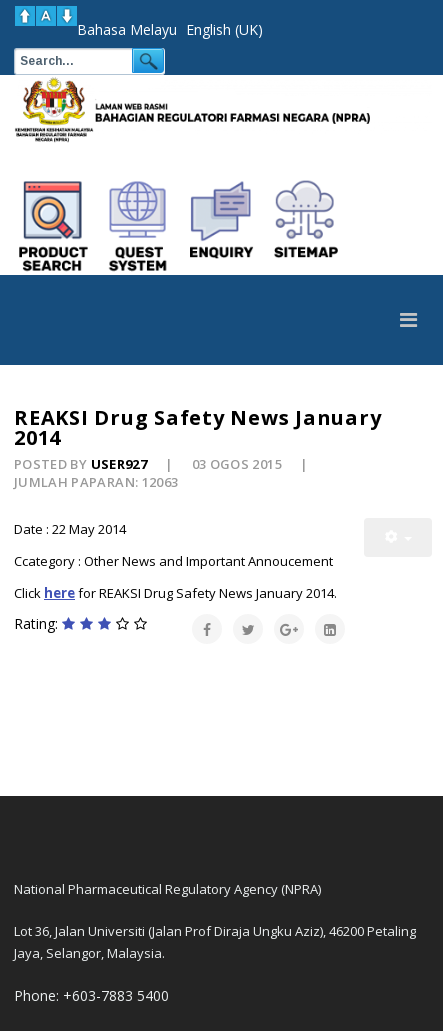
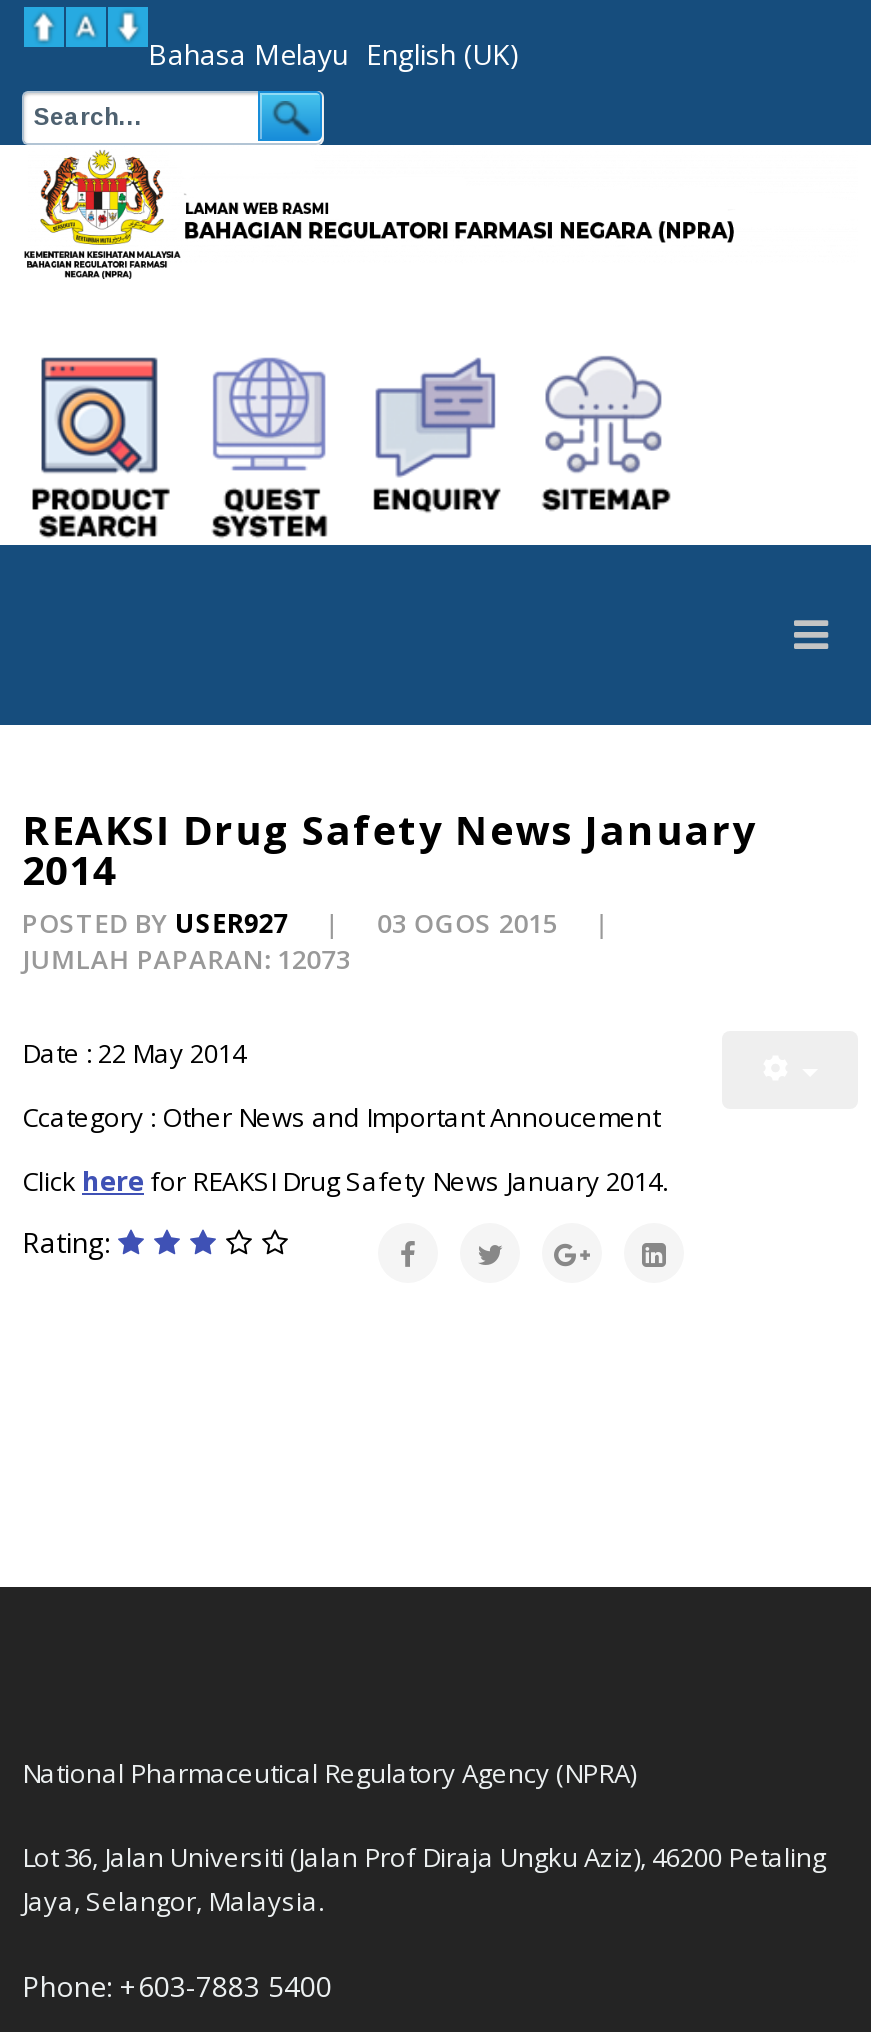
[14,473,178,491] JUMLAH PAPARAN: 12063 -> [22,942,351,978] JUMLAH PAPARAN: 12073

